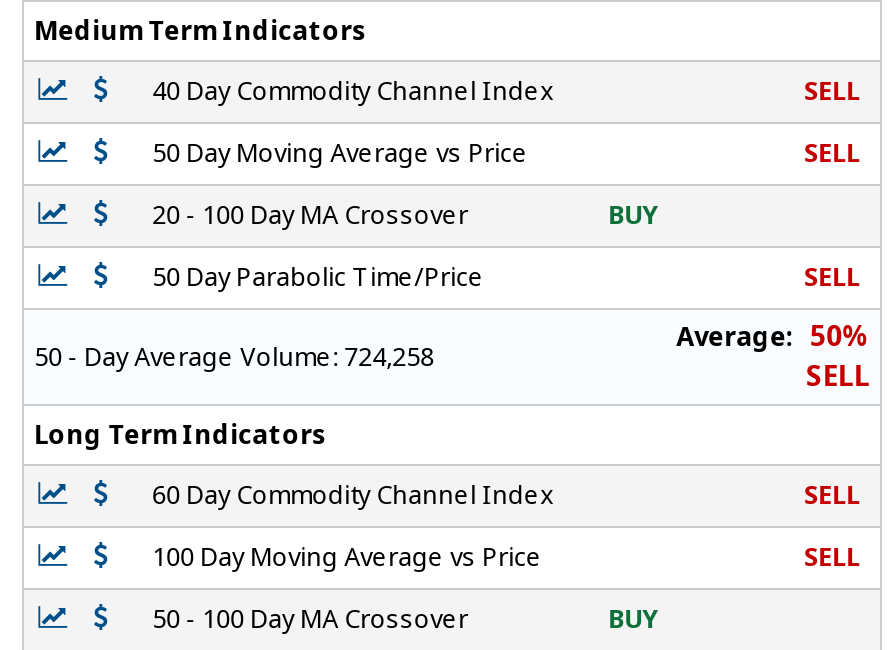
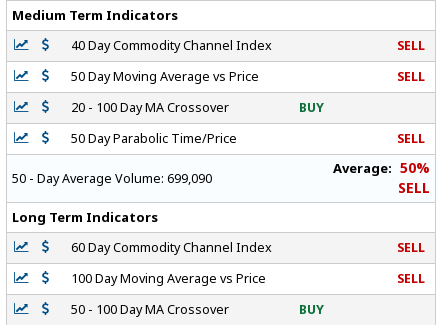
[34,341,434,375] 50 - Day Average Volume: 724,258 -> [12,170,212,187] 50 - Day Average Volume: 699,090

